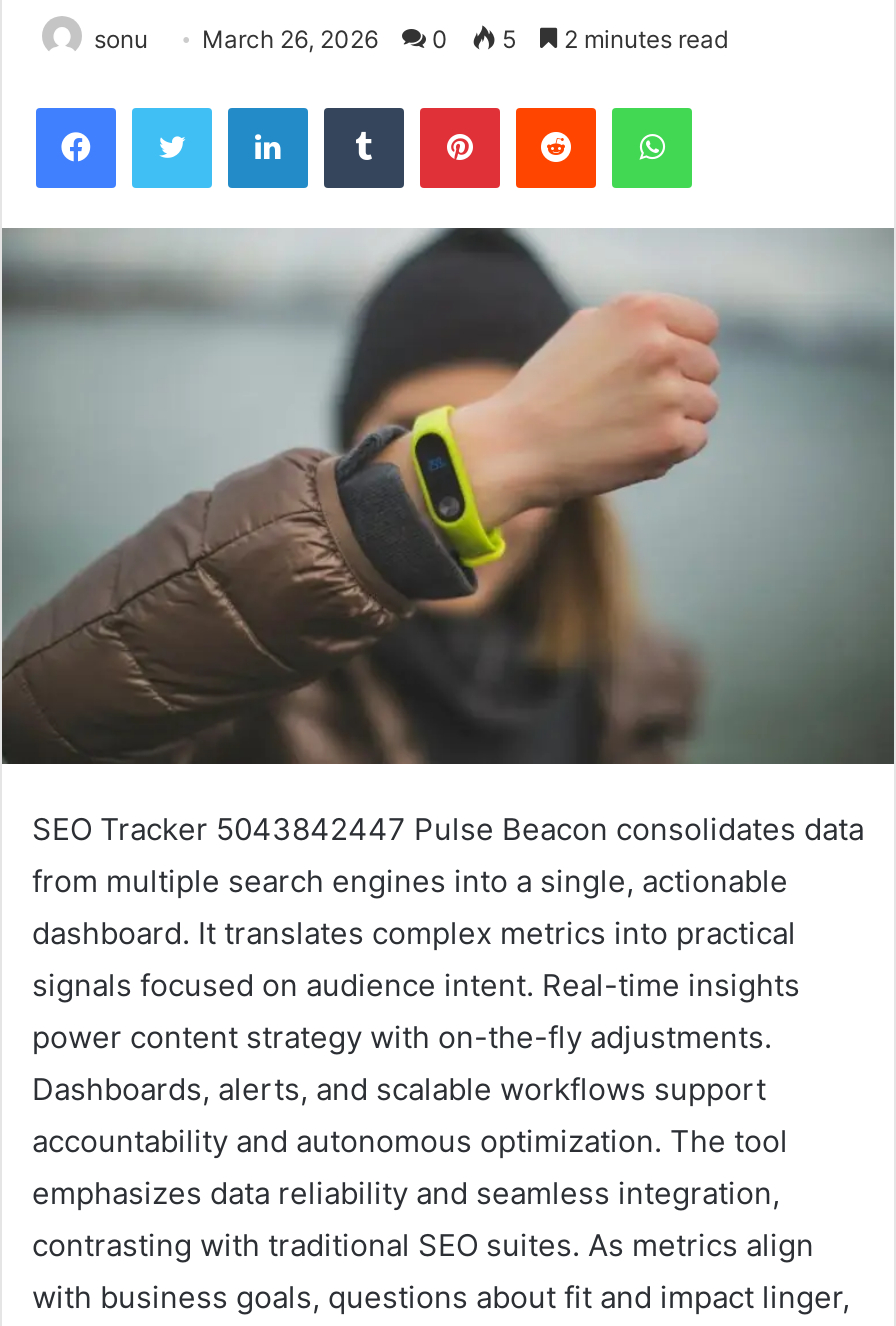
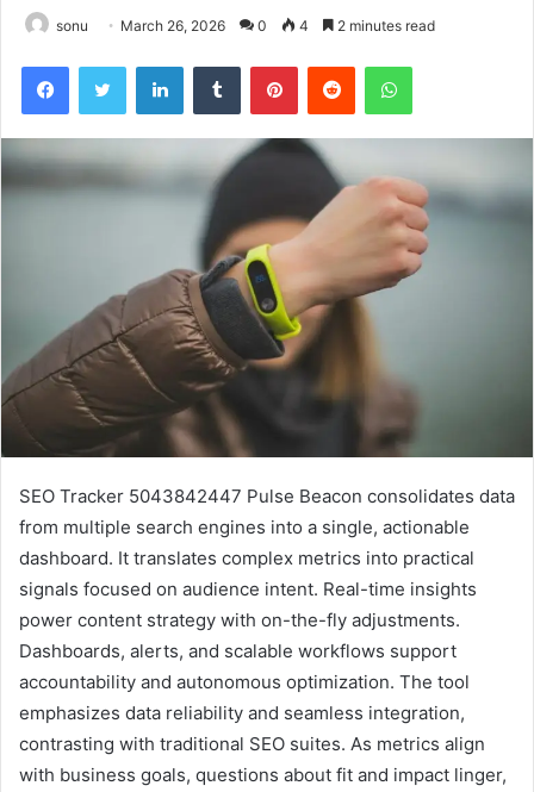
[94,23,728,53] sonu March 26, 2026 0 5 2 minutes read -> [56,16,435,34] sonu March 26, 2026 0 4 2 minutes read

